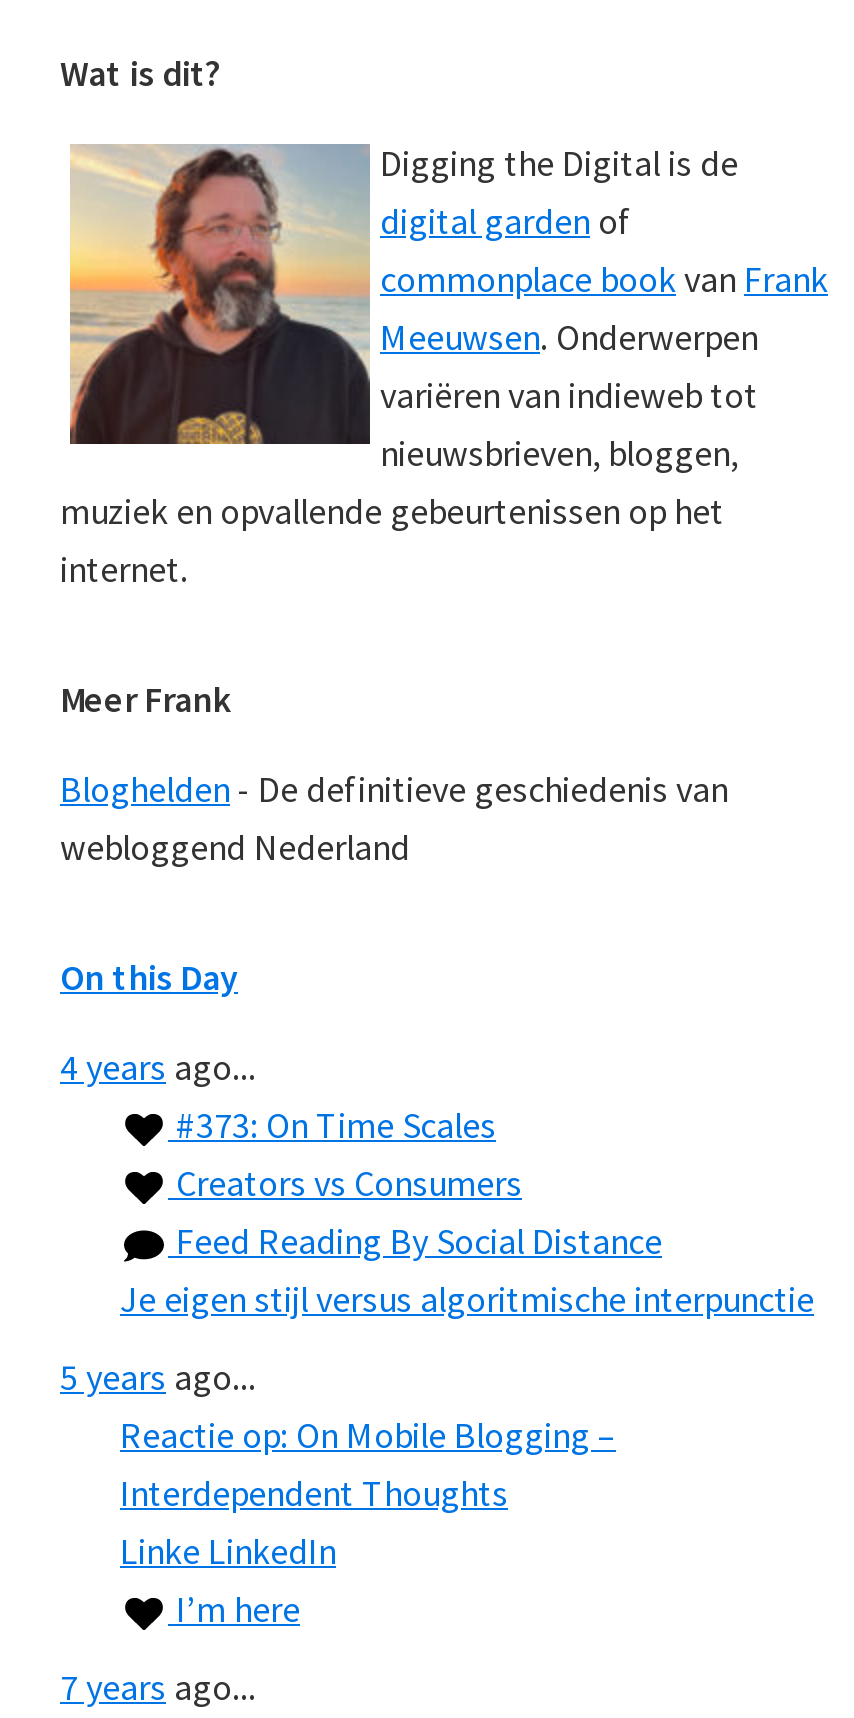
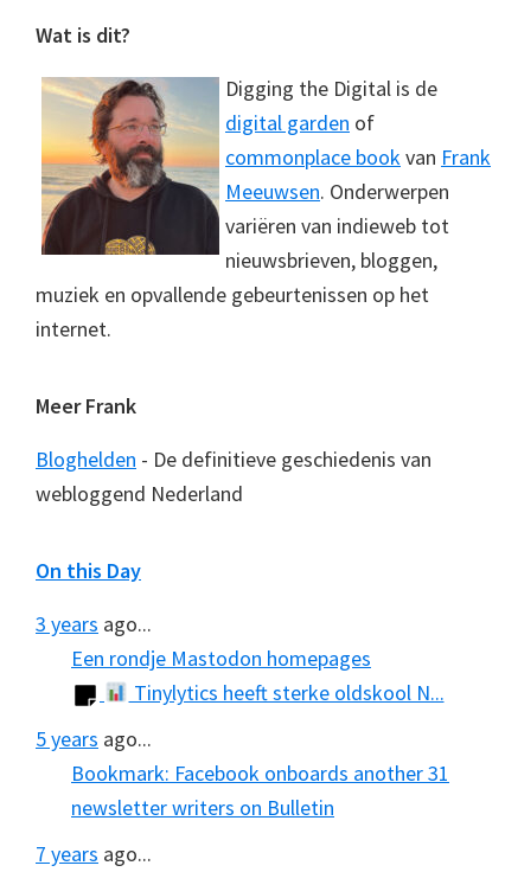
[60,1044,814,1322] 4 years ago... | #373: On Time Scales | Creators vs Consumers | Feed Reading By Social Distance | Je eigen stijl versus algoritmische interpunctie -> [36,610,444,706] 3 years ago... | Een rondje Mastodon homepages | Tinylytics heeft sterke oldskool N...
[120,1412,616,1632] Reactie op: On Mobile Blogging – | Interdependent Thoughts | Linke LinkedIn | I’m here -> [71,759,449,821] Bookmark: Facebook onboards another 31 | newsletter writers on Bulletin

